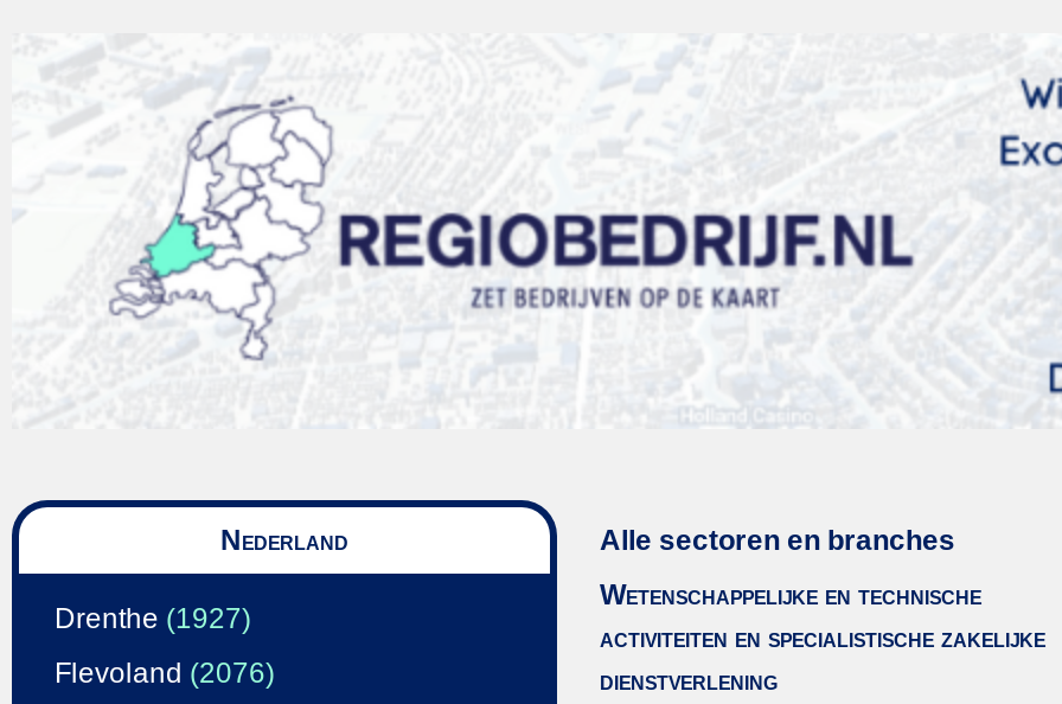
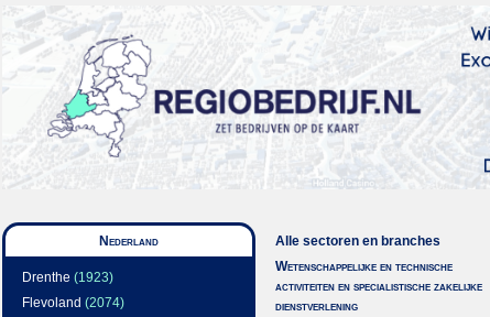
[55,602,251,635] Drenthe (1927) -> [22,270,113,285] Drenthe (1923)
[55,657,275,690] Flevoland (2076) -> [22,295,124,310] Flevoland (2074)

